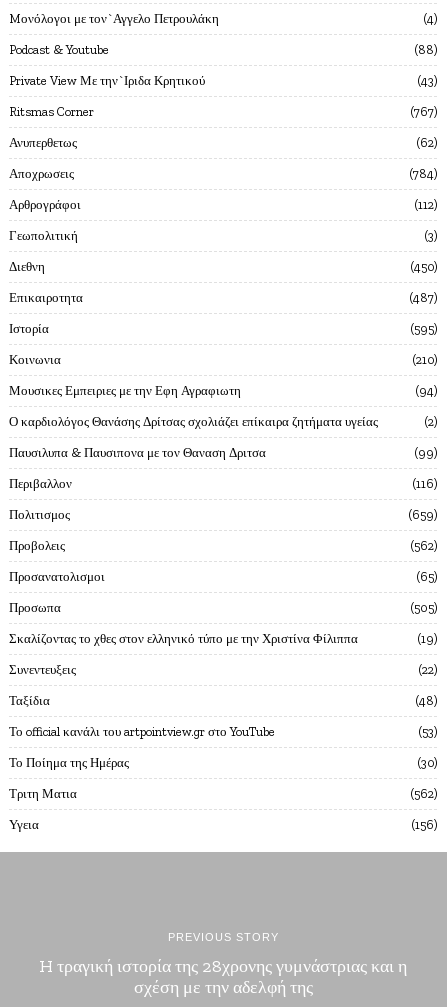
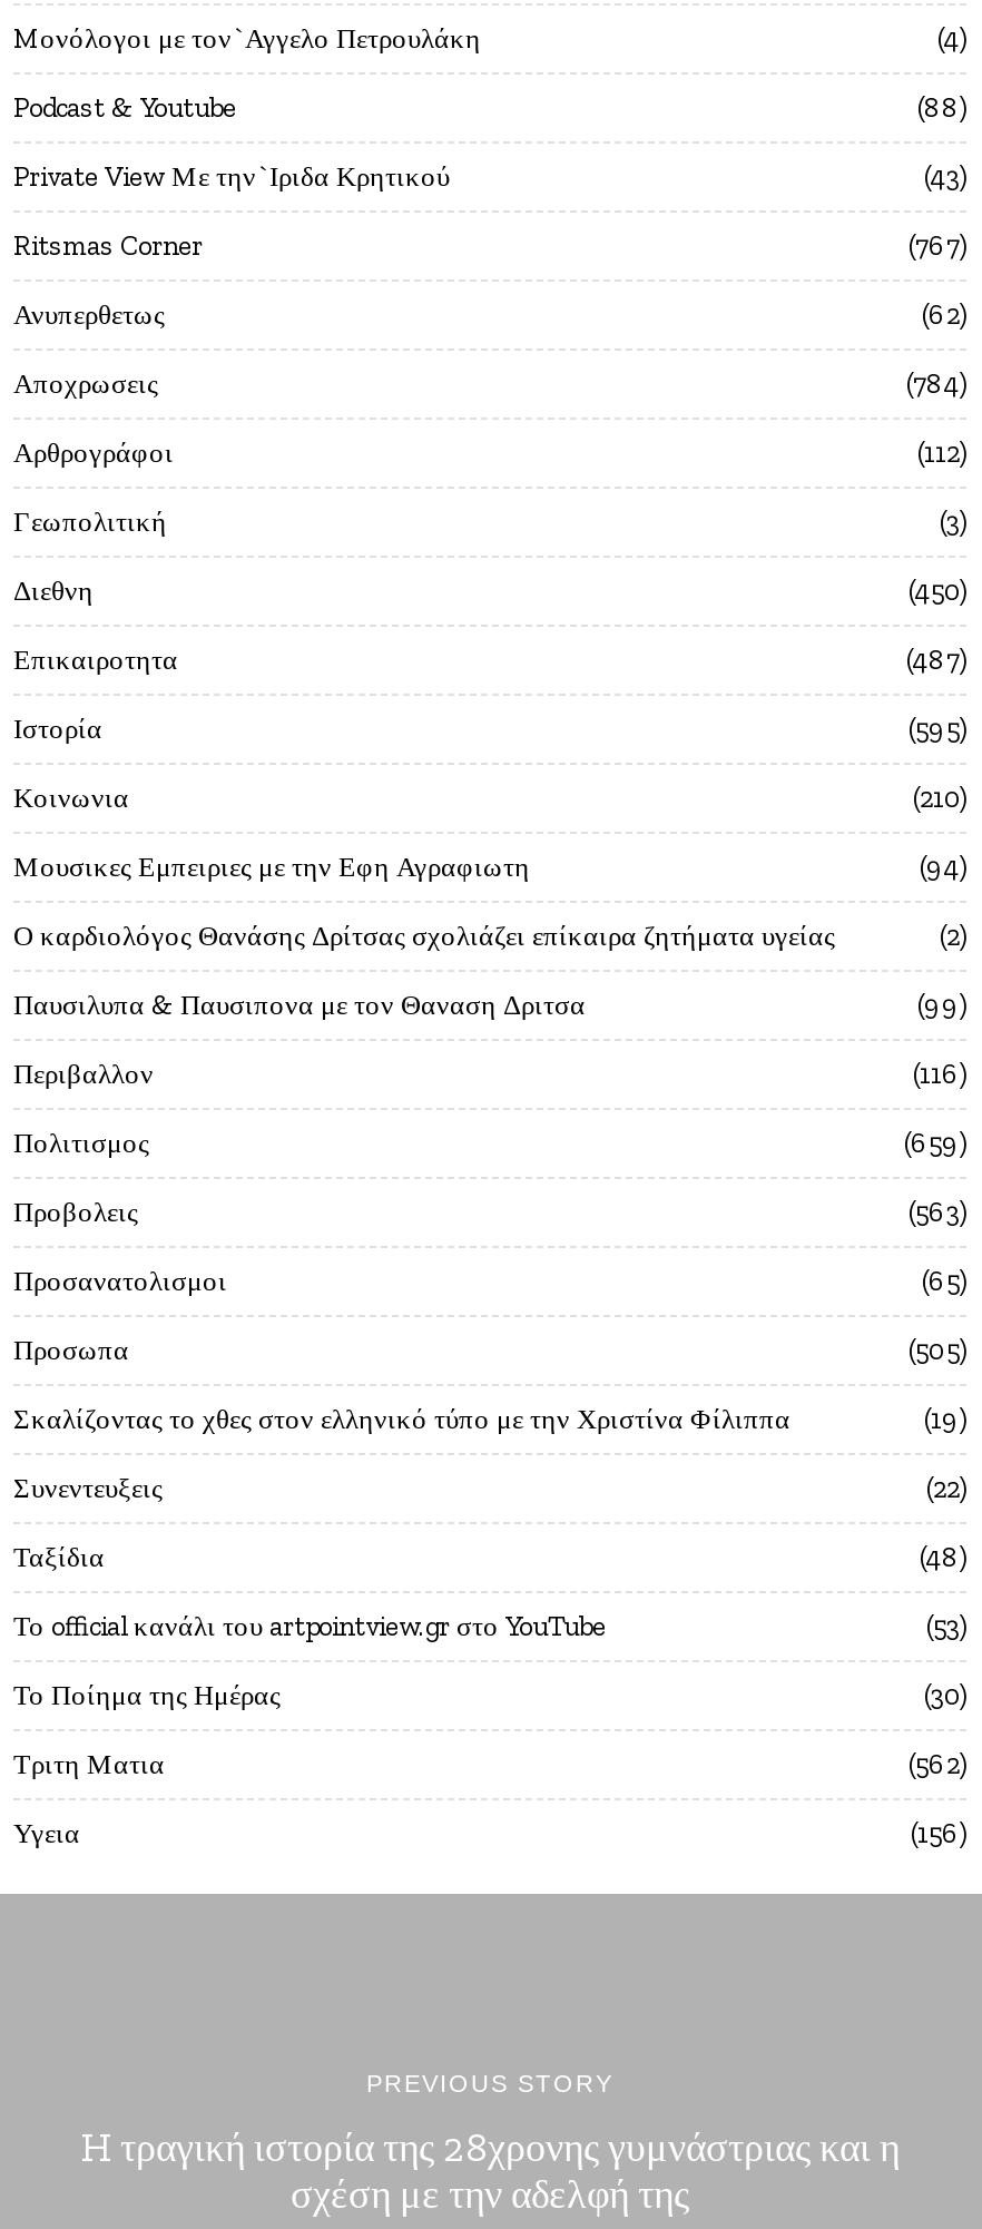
[414,538,434,553] 562 -> [915,1195,960,1228] 563

